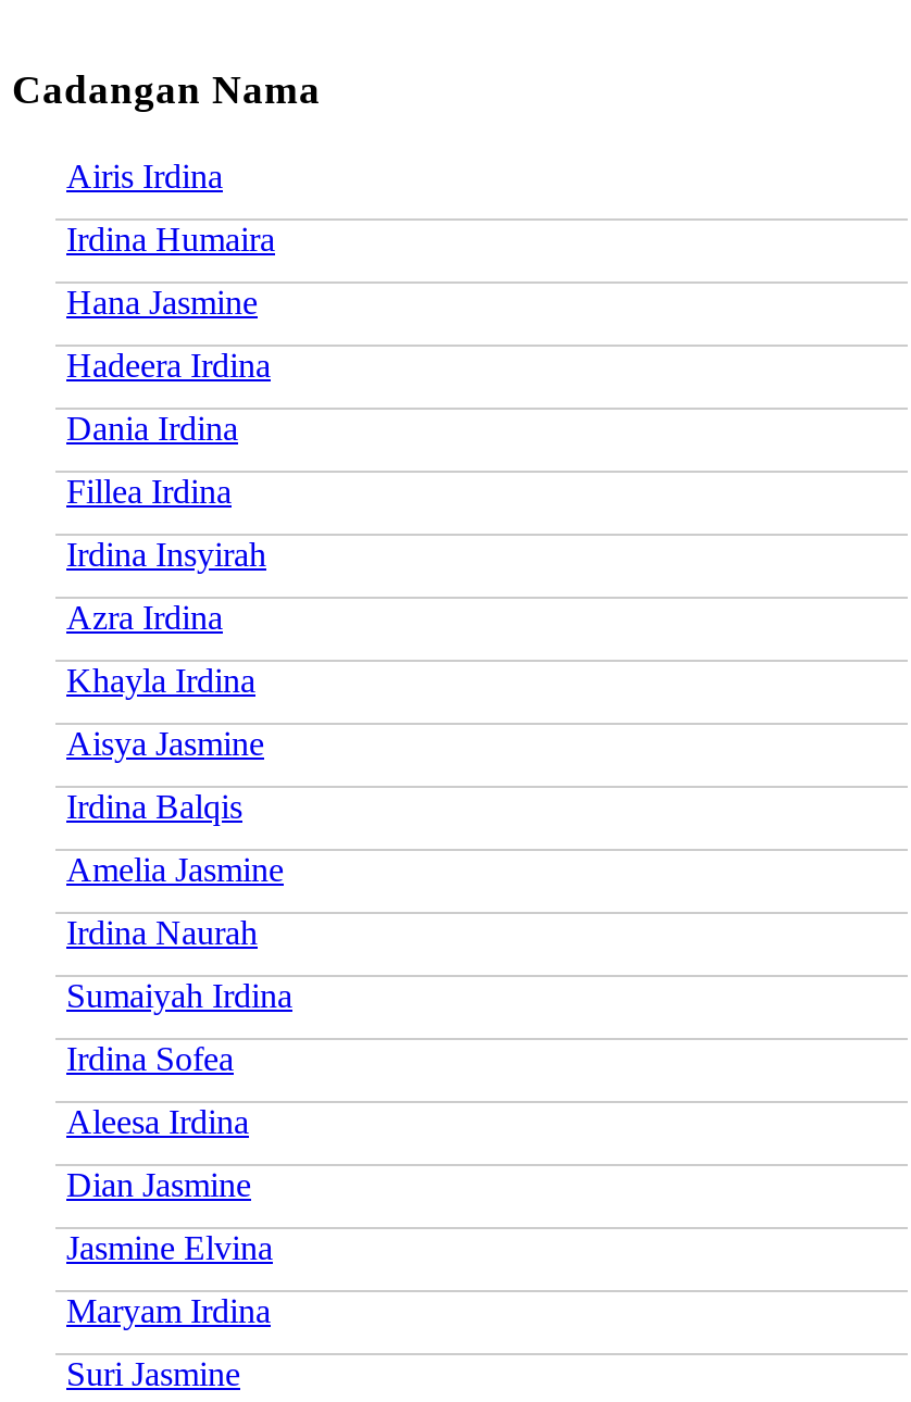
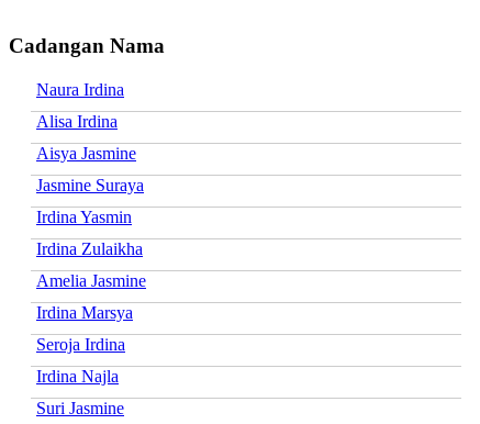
[66,157,275,698] Airis Irdina | Irdina Humaira | Hana Jasmine | Hadeera Irdina | Dania Irdina | Fillea Irdina | Irdina Insyirah | Azra Irdina | Khayla Irdina -> [36,80,124,130] Naura Irdina | Alisa Irdina
[66,787,242,824] Irdina Balqis -> [36,175,144,258] Jasmine Suraya | Irdina Yasmin | Irdina Zulaikha
[66,913,292,1328] Irdina Naurah | Sumaiyah Irdina | Irdina Sofea | Aleesa Irdina | Dian Jasmine | Jasmine Elvina | Maryam Irdina -> [36,303,133,385] Irdina Marsya | Seroja Irdina | Irdina Najla

